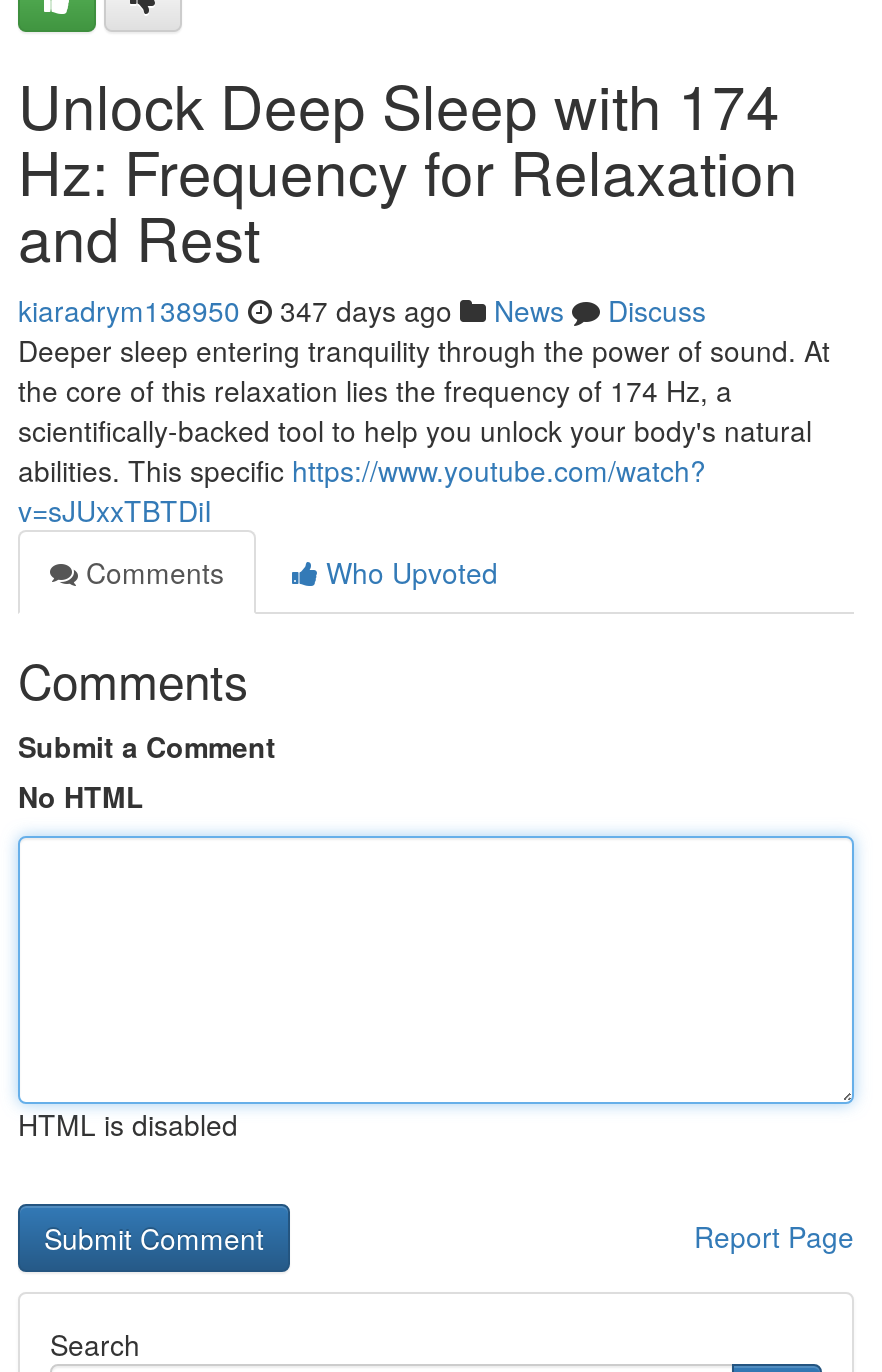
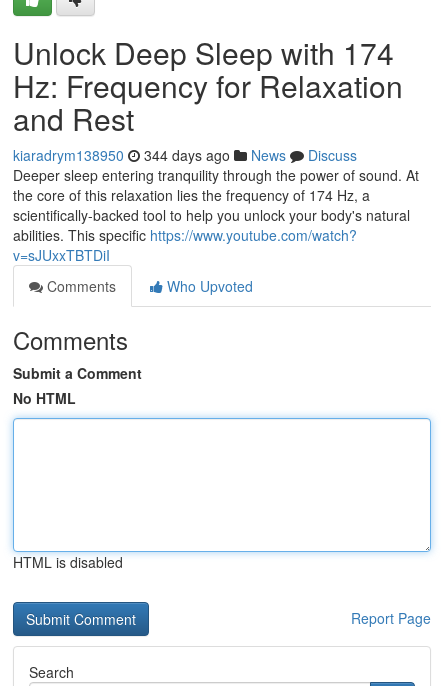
[18,290,706,330] kiaradrym138950 347 days ago News Discuss -> [13,145,357,165] kiaradrym138950 344 days ago News Discuss

